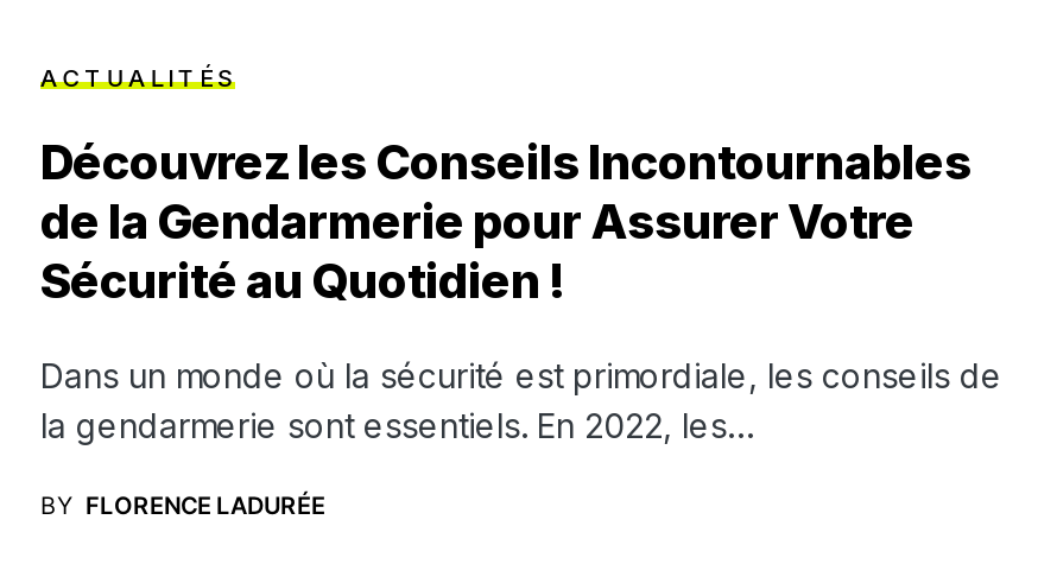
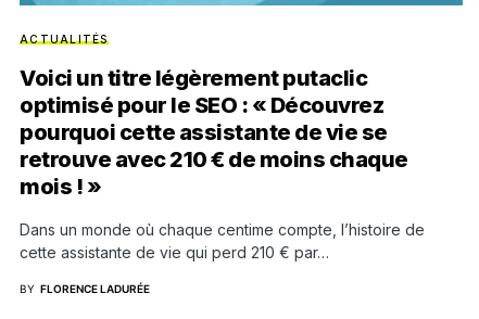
[40,134,971,310] Découvrez les Conseils Incontournables | de la Gendarmerie pour Assurer Votre | Sécurité au Quotidien ! -> [20,65,408,199] Voici un titre légèrement putaclic | optimisé pour le SEO : « Découvrez | pourquoi cette assistante de vie se | retrouve avec 210 € de moins chaque | mois ! »
[40,355,1002,446] Dans un monde où la sécurité est primordiale, les conseils de | la gendarmerie sont essentiels. En 2022, les… -> [20,220,425,261] Dans un monde où chaque centime compte, l’histoire de | cette assistante de vie qui perd 210 € par…

